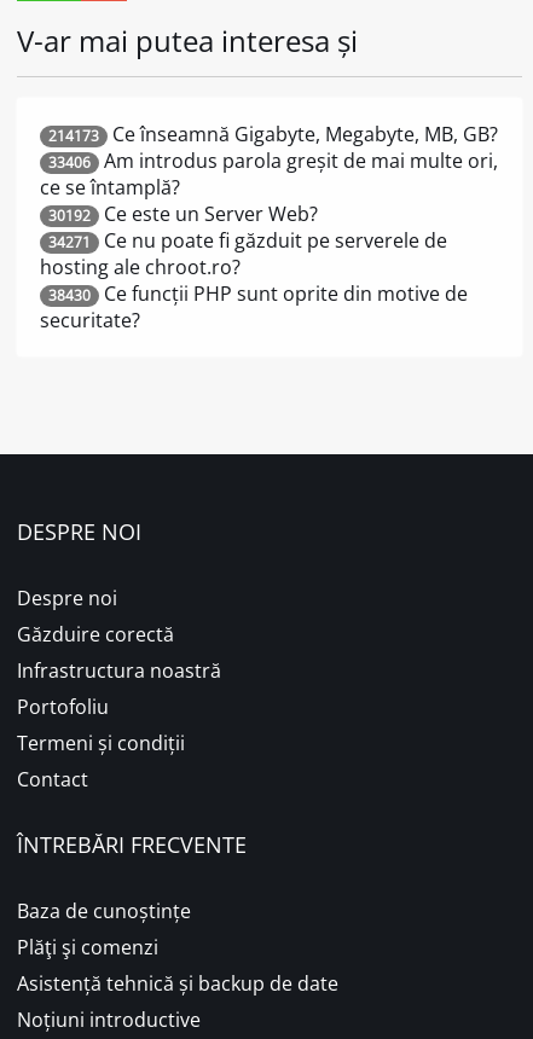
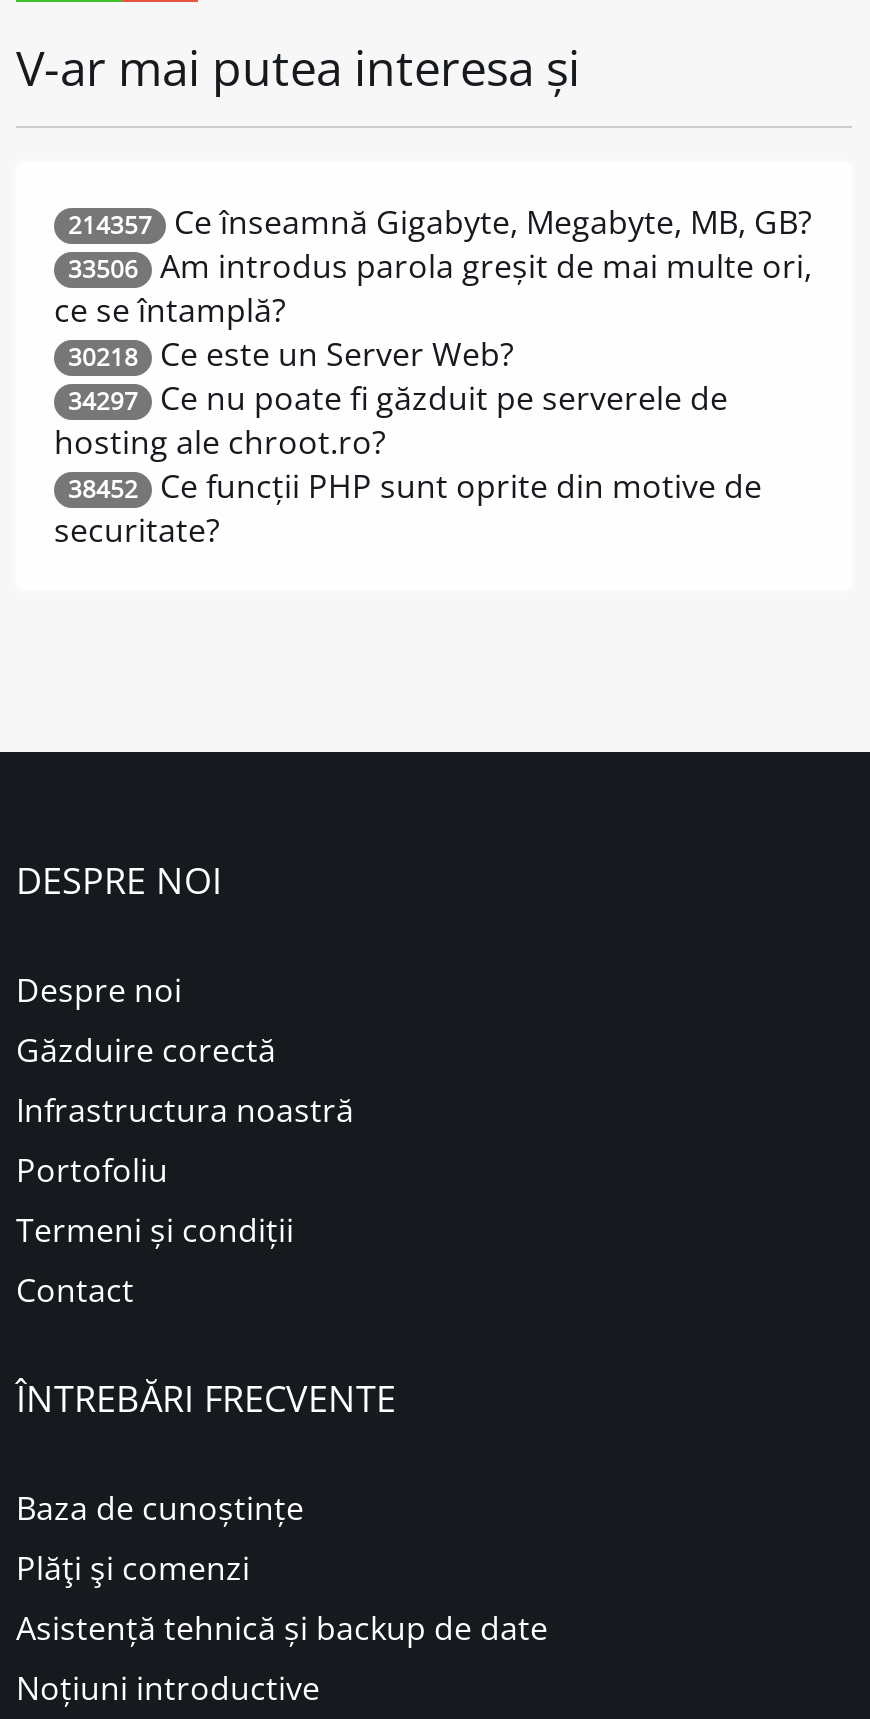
[48,121,498,147] 214173 Ce înseamnă Gigabyte, Megabyte, MB, GB? -> [68,200,812,244] 214357 Ce înseamnă Gigabyte, Megabyte, MB, GB?
[48,147,498,174] 33406 Am introdus parola greșit de mai multe ori, -> [68,244,812,288] 33506 Am introdus parola greșit de mai multe ori,
[48,201,318,227] 30192 Ce este un Server Web? -> [68,332,514,376] 30218 Ce este un Server Web?
[48,227,447,254] 34271 Ce nu poate fi găzduit pe serverele de -> [68,376,728,420] 34297 Ce nu poate fi găzduit pe serverele de
[48,280,468,307] 38430 Ce funcții PHP sunt oprite din motive de -> [68,464,762,508] 38452 Ce funcții PHP sunt oprite din motive de

